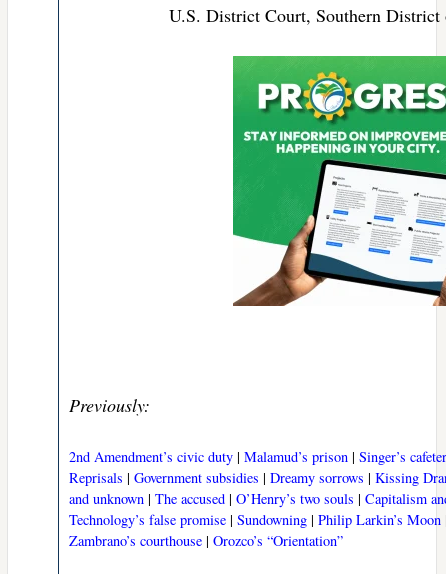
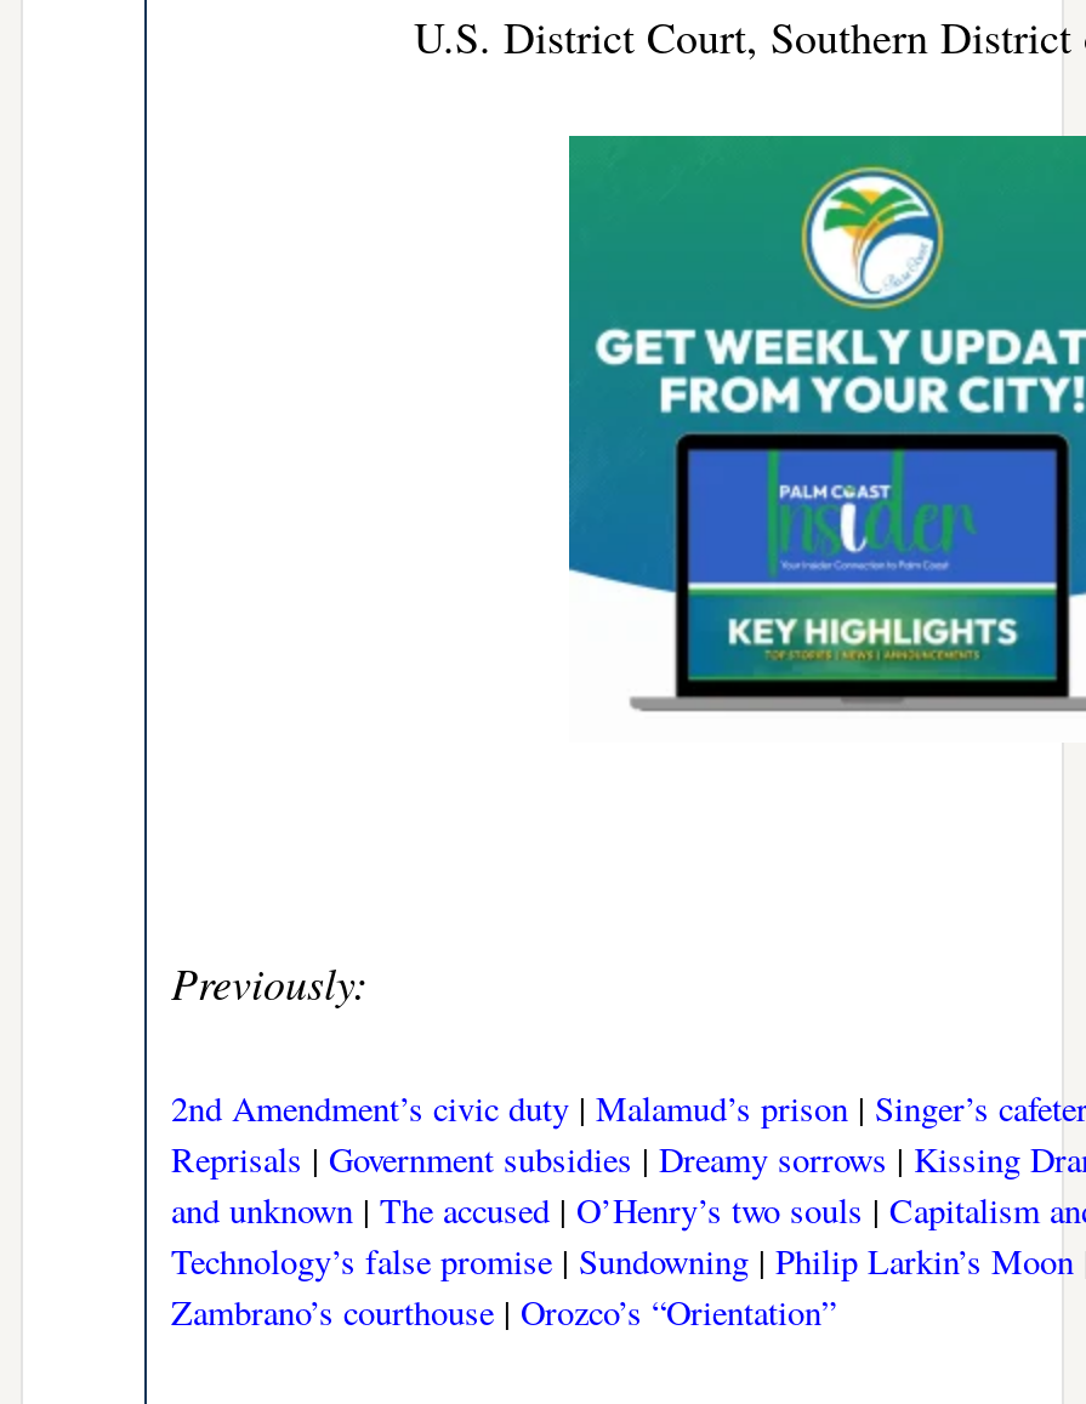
[232,56,443,307] [image] -> [569,136,1079,743] [image]

